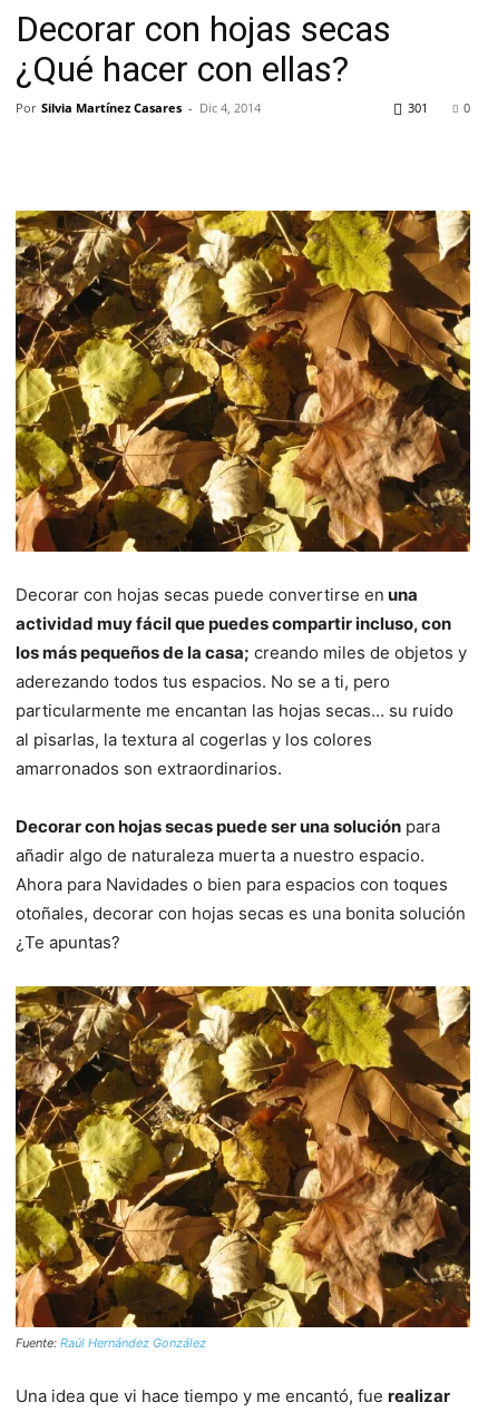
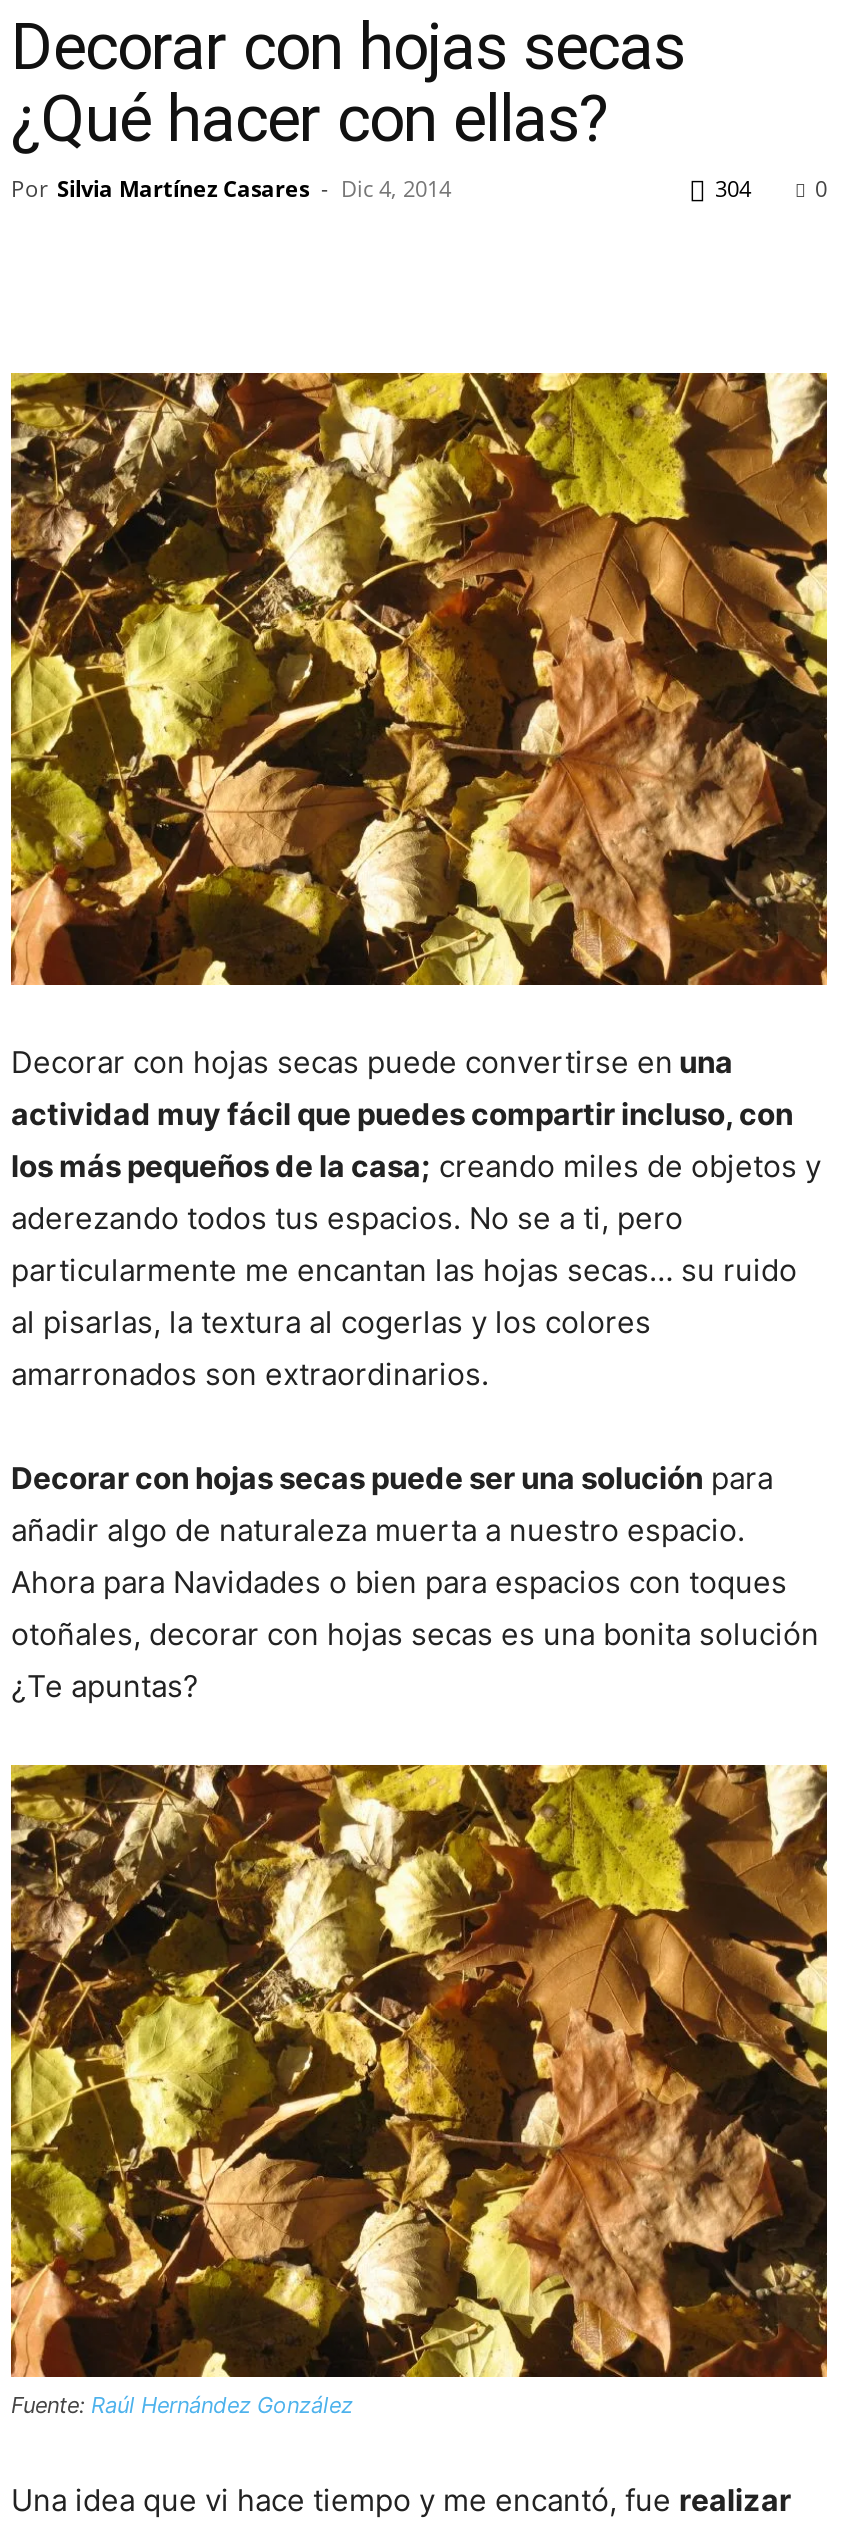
[408,99,428,116] 301 -> [715,173,751,203] 304

